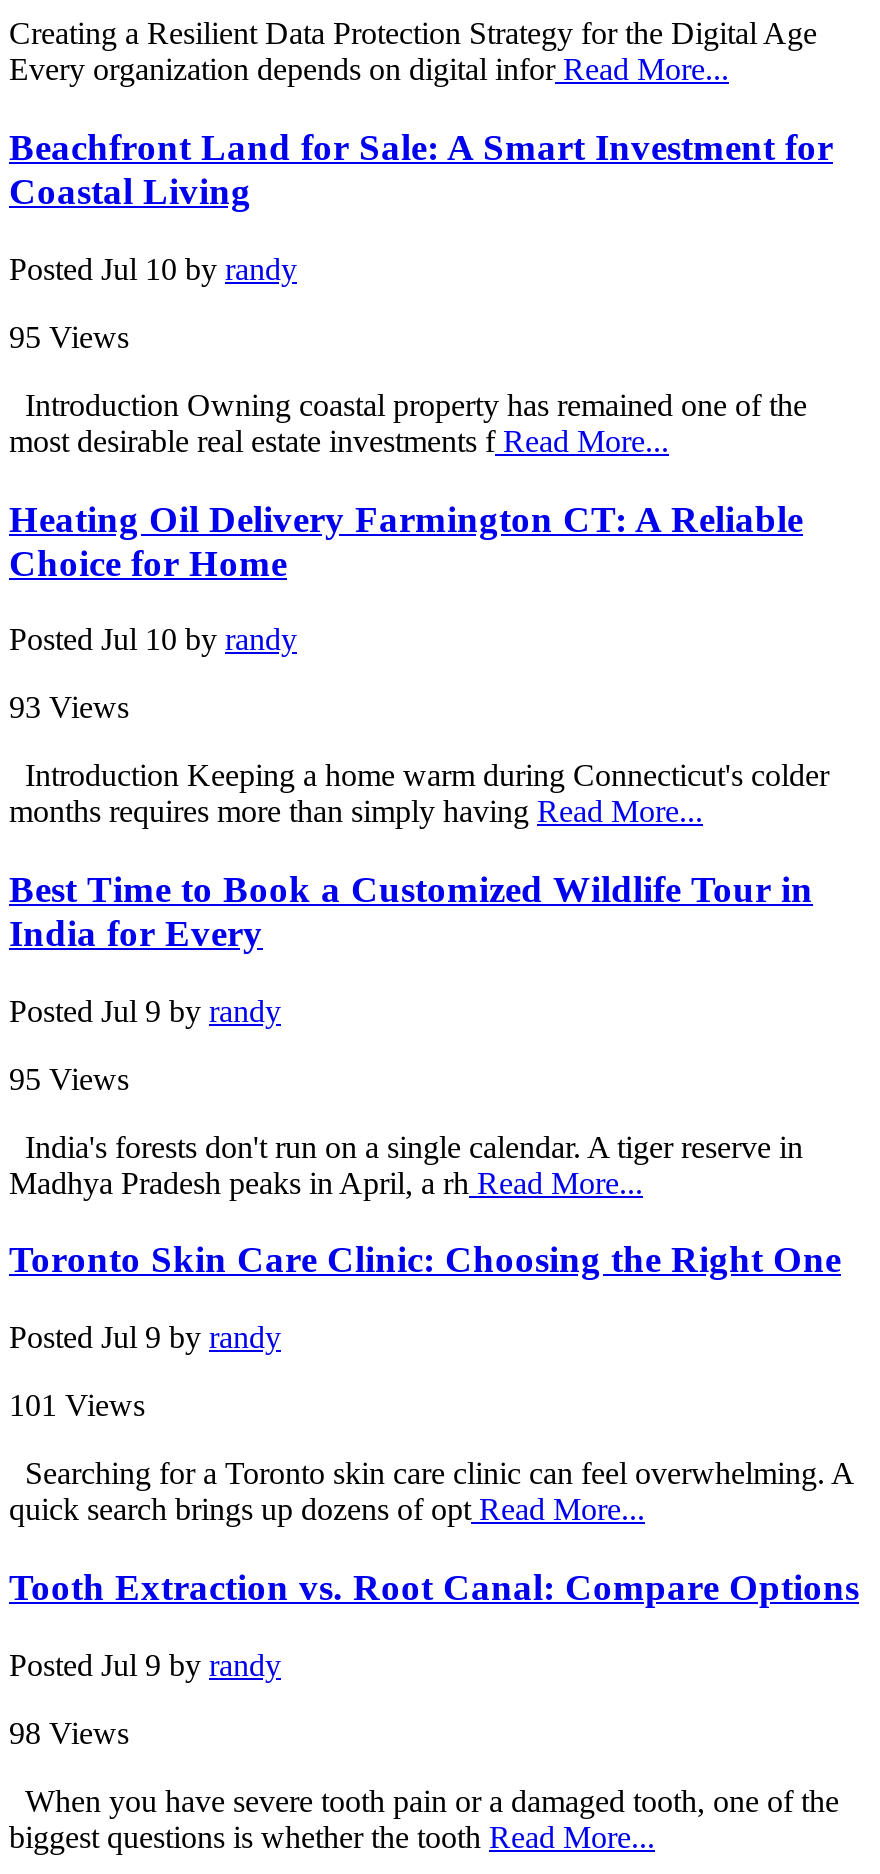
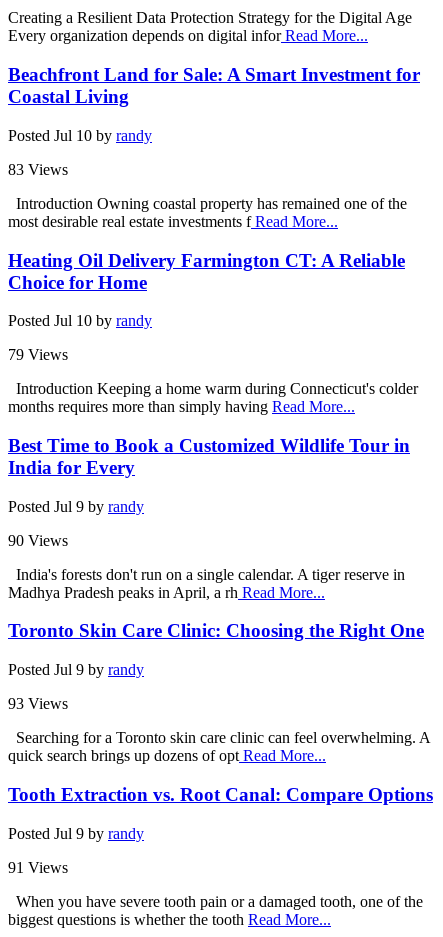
[9,320,129,354] 95 Views -> [8,161,68,178] 83 Views
[9,690,129,724] 93 Views -> [8,346,68,363] 79 Views
[9,1061,129,1095] 95 Views -> [8,532,68,549] 90 Views
[9,1388,145,1422] 101 Views -> [8,695,68,712] 93 Views
[9,1715,129,1749] 98 Views -> [8,858,68,875] 91 Views

